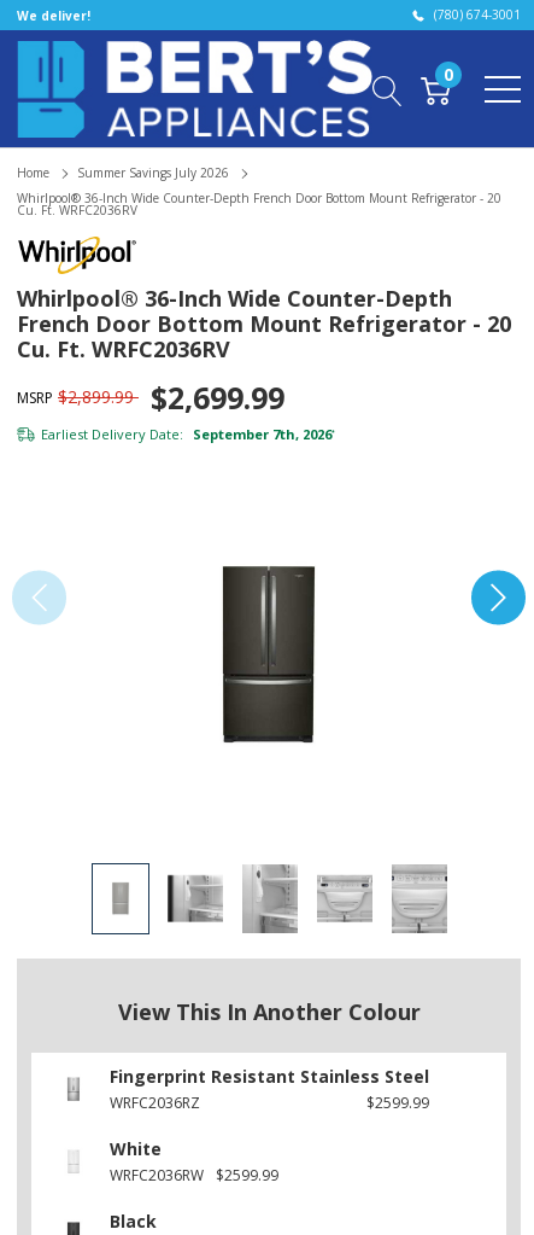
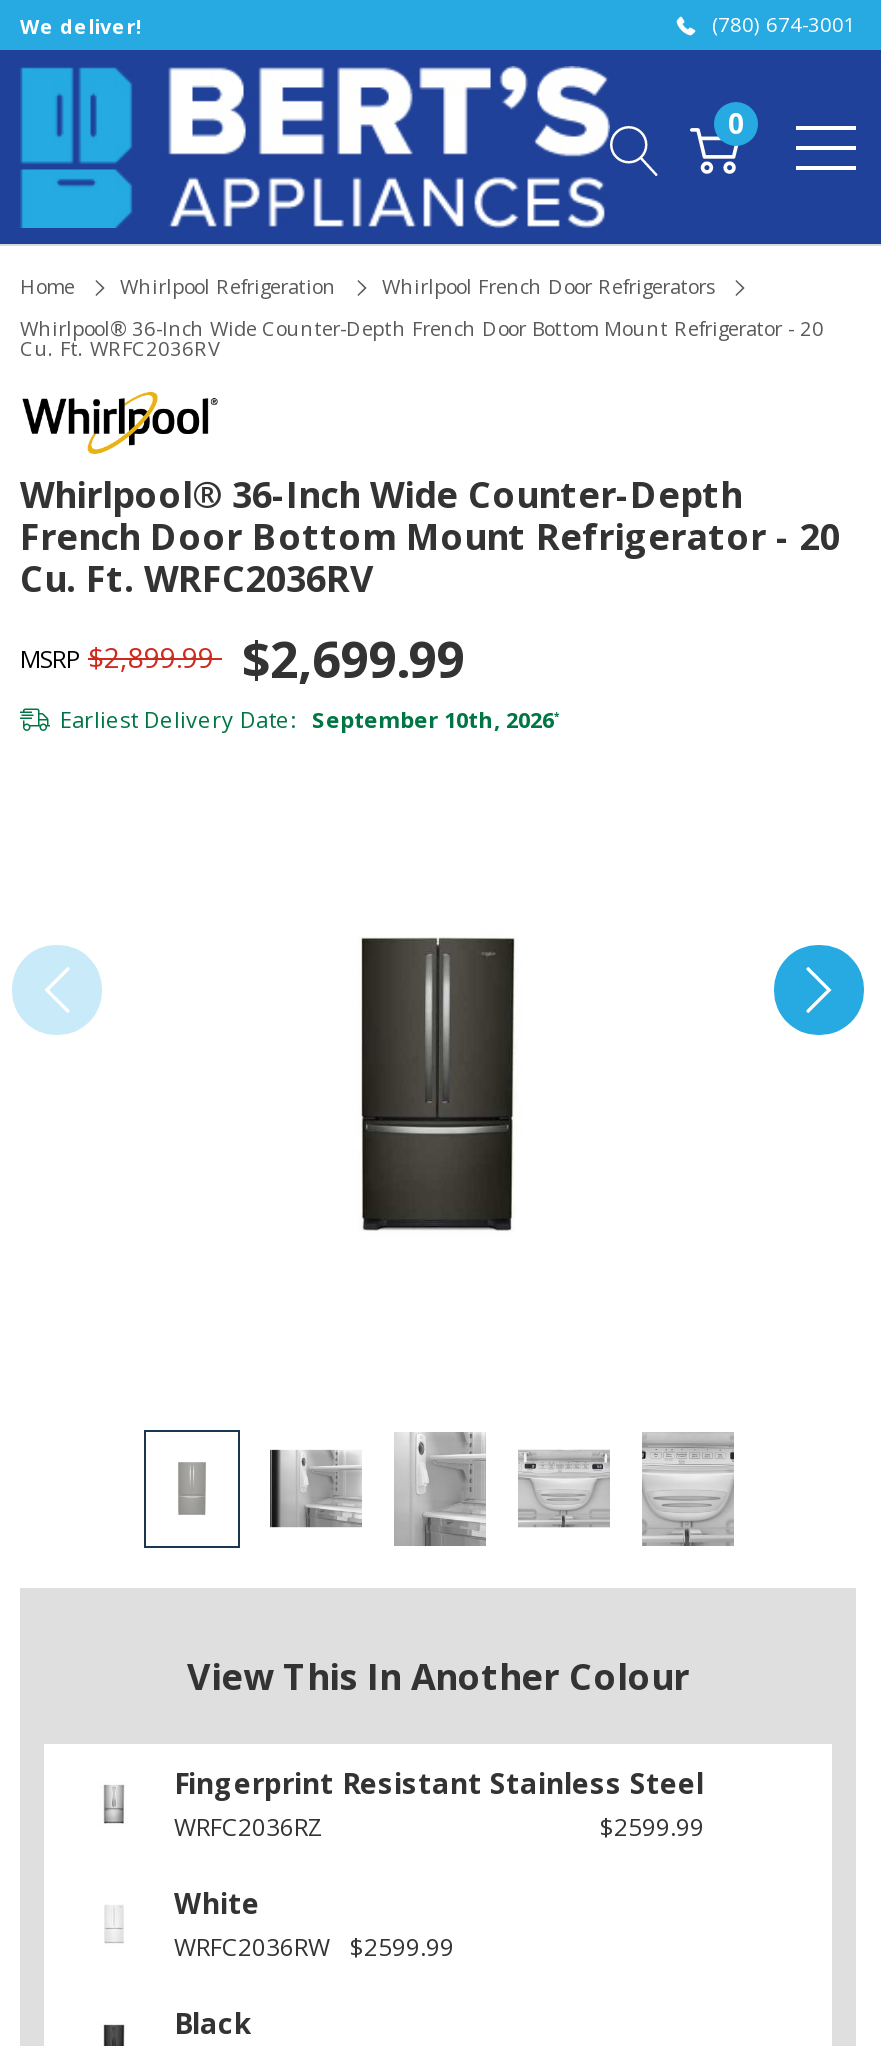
[77,165,229,181] Summer Savings July 2026 -> [120,273,714,301] Whirlpool Refrigeration | Whirlpool French Door Refrigerators
[41,424,335,443] Earliest Delivery Date: September 7th, 2026* -> [60,703,560,733] Earliest Delivery Date: September 10th, 2026*

